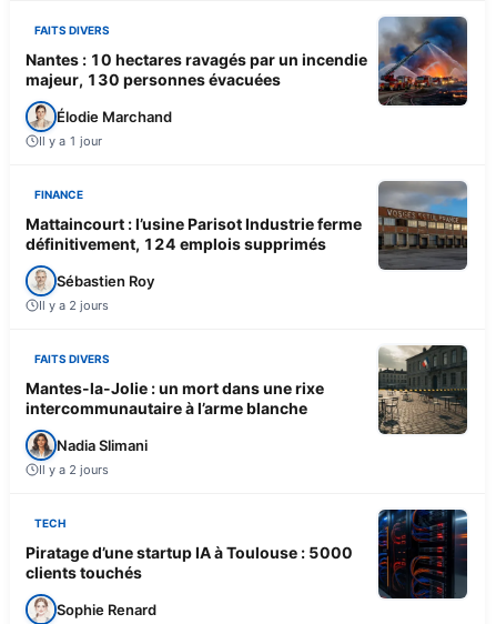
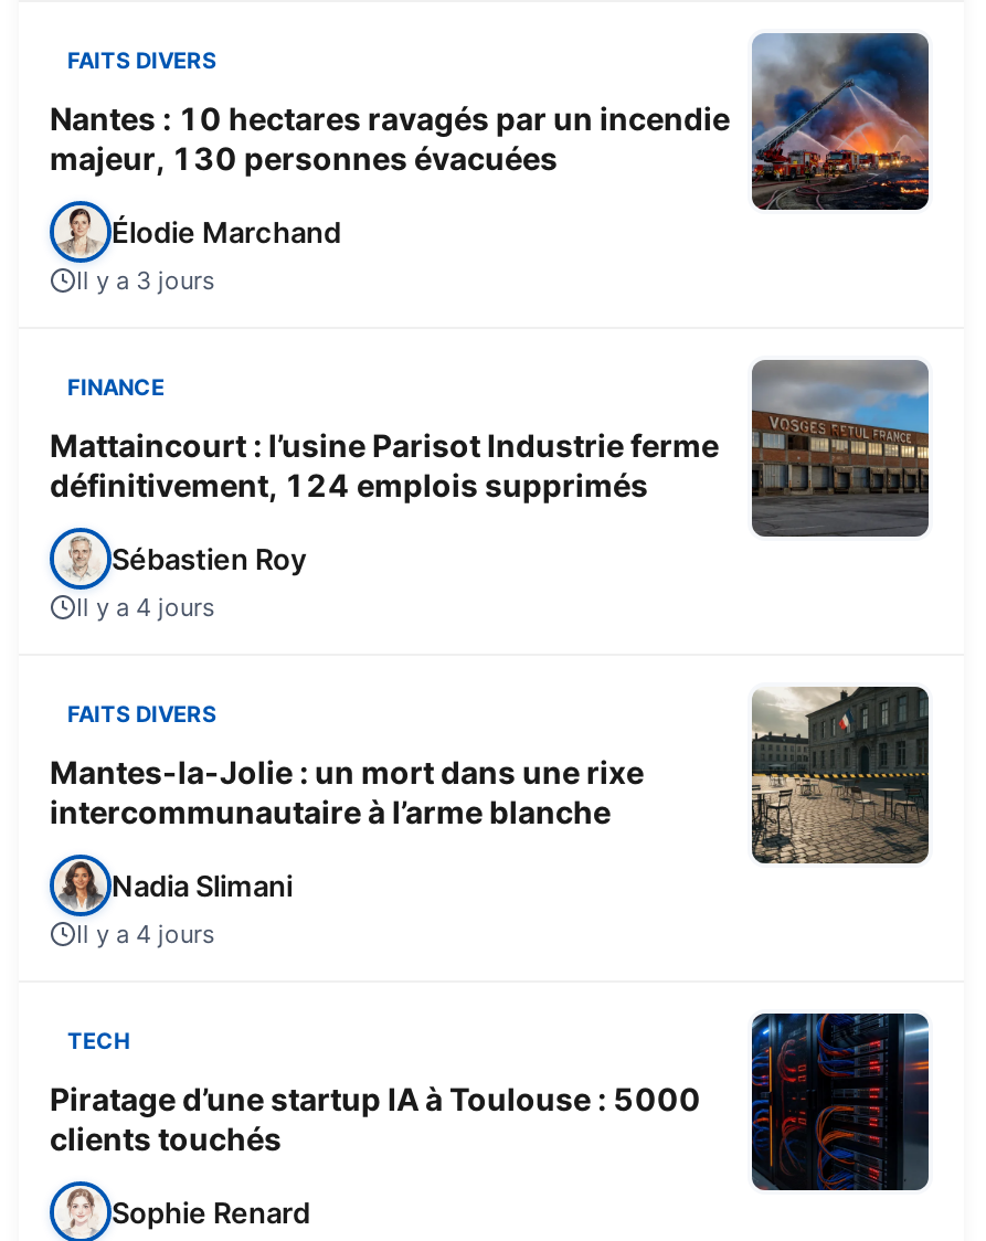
[39,133,102,148] Il y a 1 jour -> [76,264,215,295] Il y a 3 jours
[39,297,109,313] Il y a 2 jours -> [76,591,215,622] Il y a 4 jours
[39,461,109,477] Il y a 2 jours -> [76,918,215,949] Il y a 4 jours

